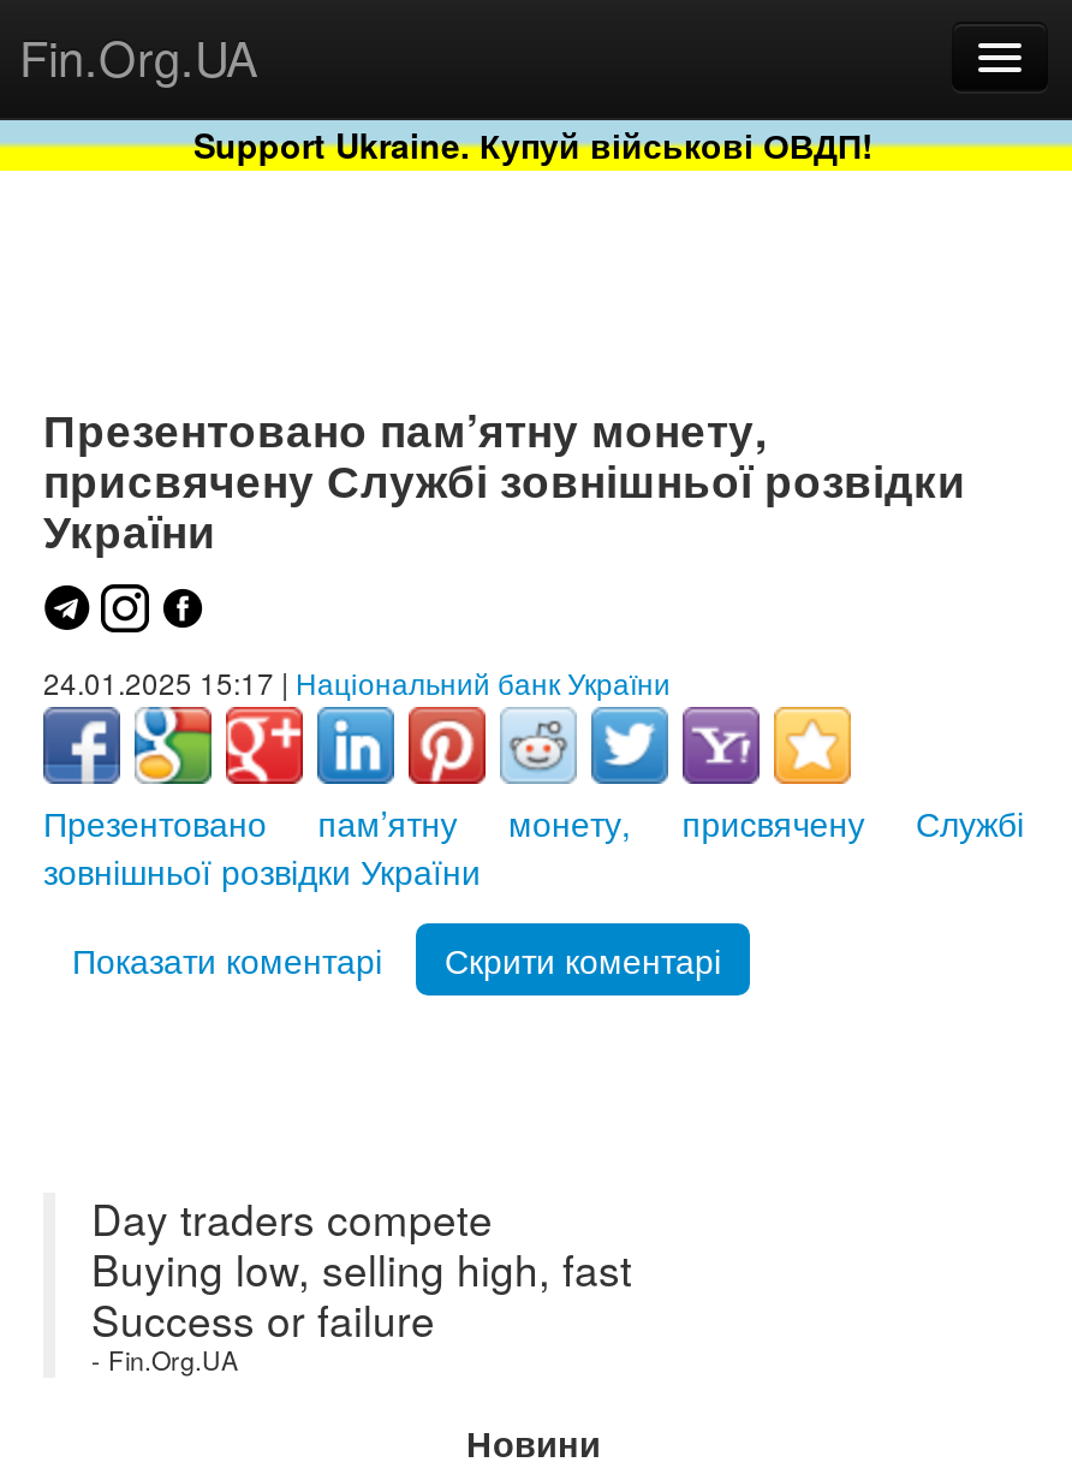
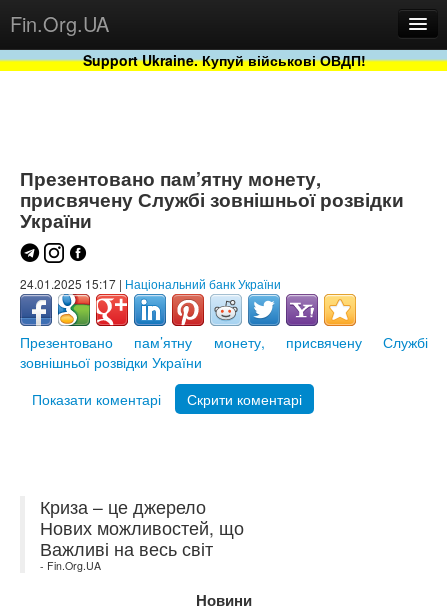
[91,1189,632,1350] Day traders compete | Buying low, selling high, fast | Success or failure -> [40,494,244,561] Криза – це джерело | Нових можливостей, що | Важливі на весь світ

